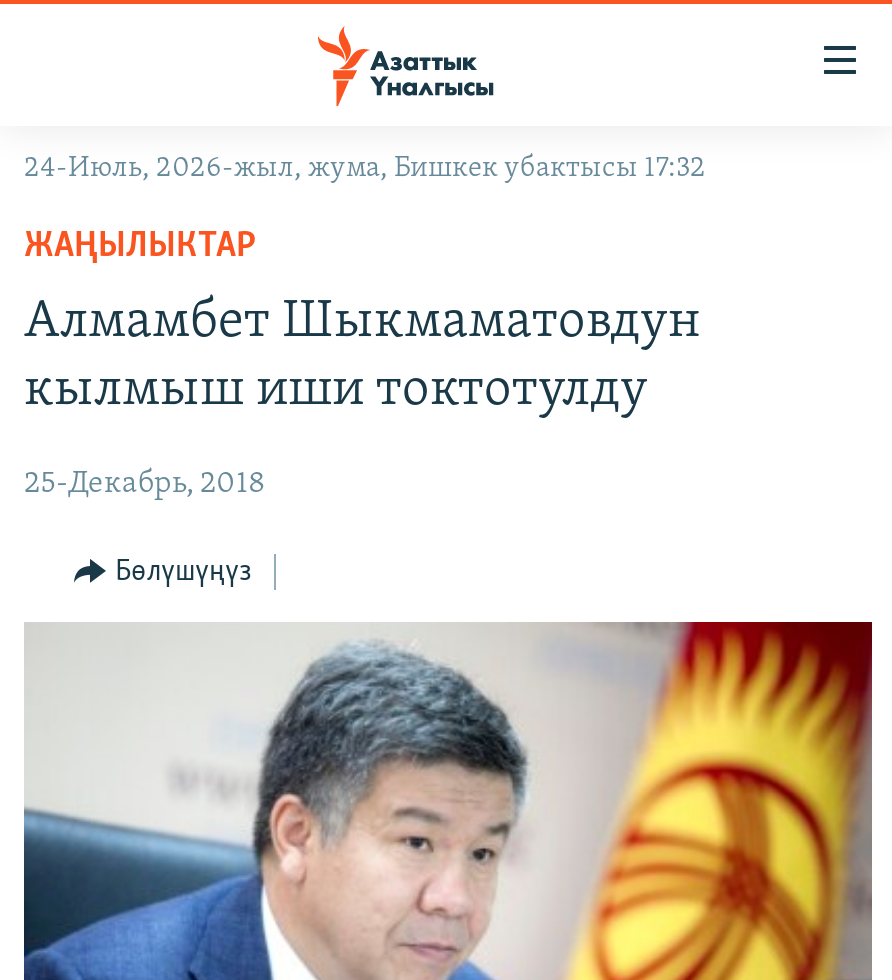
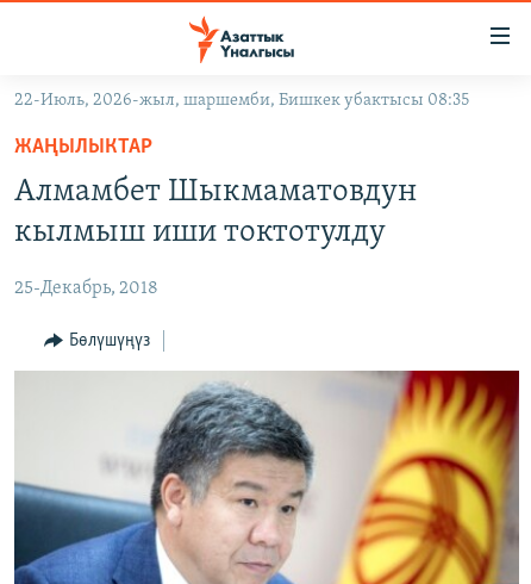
[24,154,706,184] 24-Июль, 2026-жыл, жума, Бишкек убактысы 17:32 -> [14,92,470,110] 22-Июль, 2026-жыл, шаршемби, Бишкек убактысы 08:35

